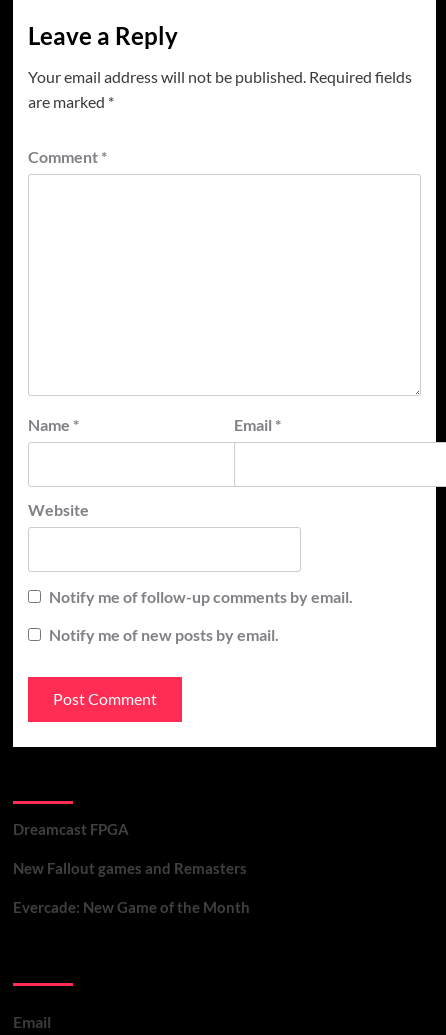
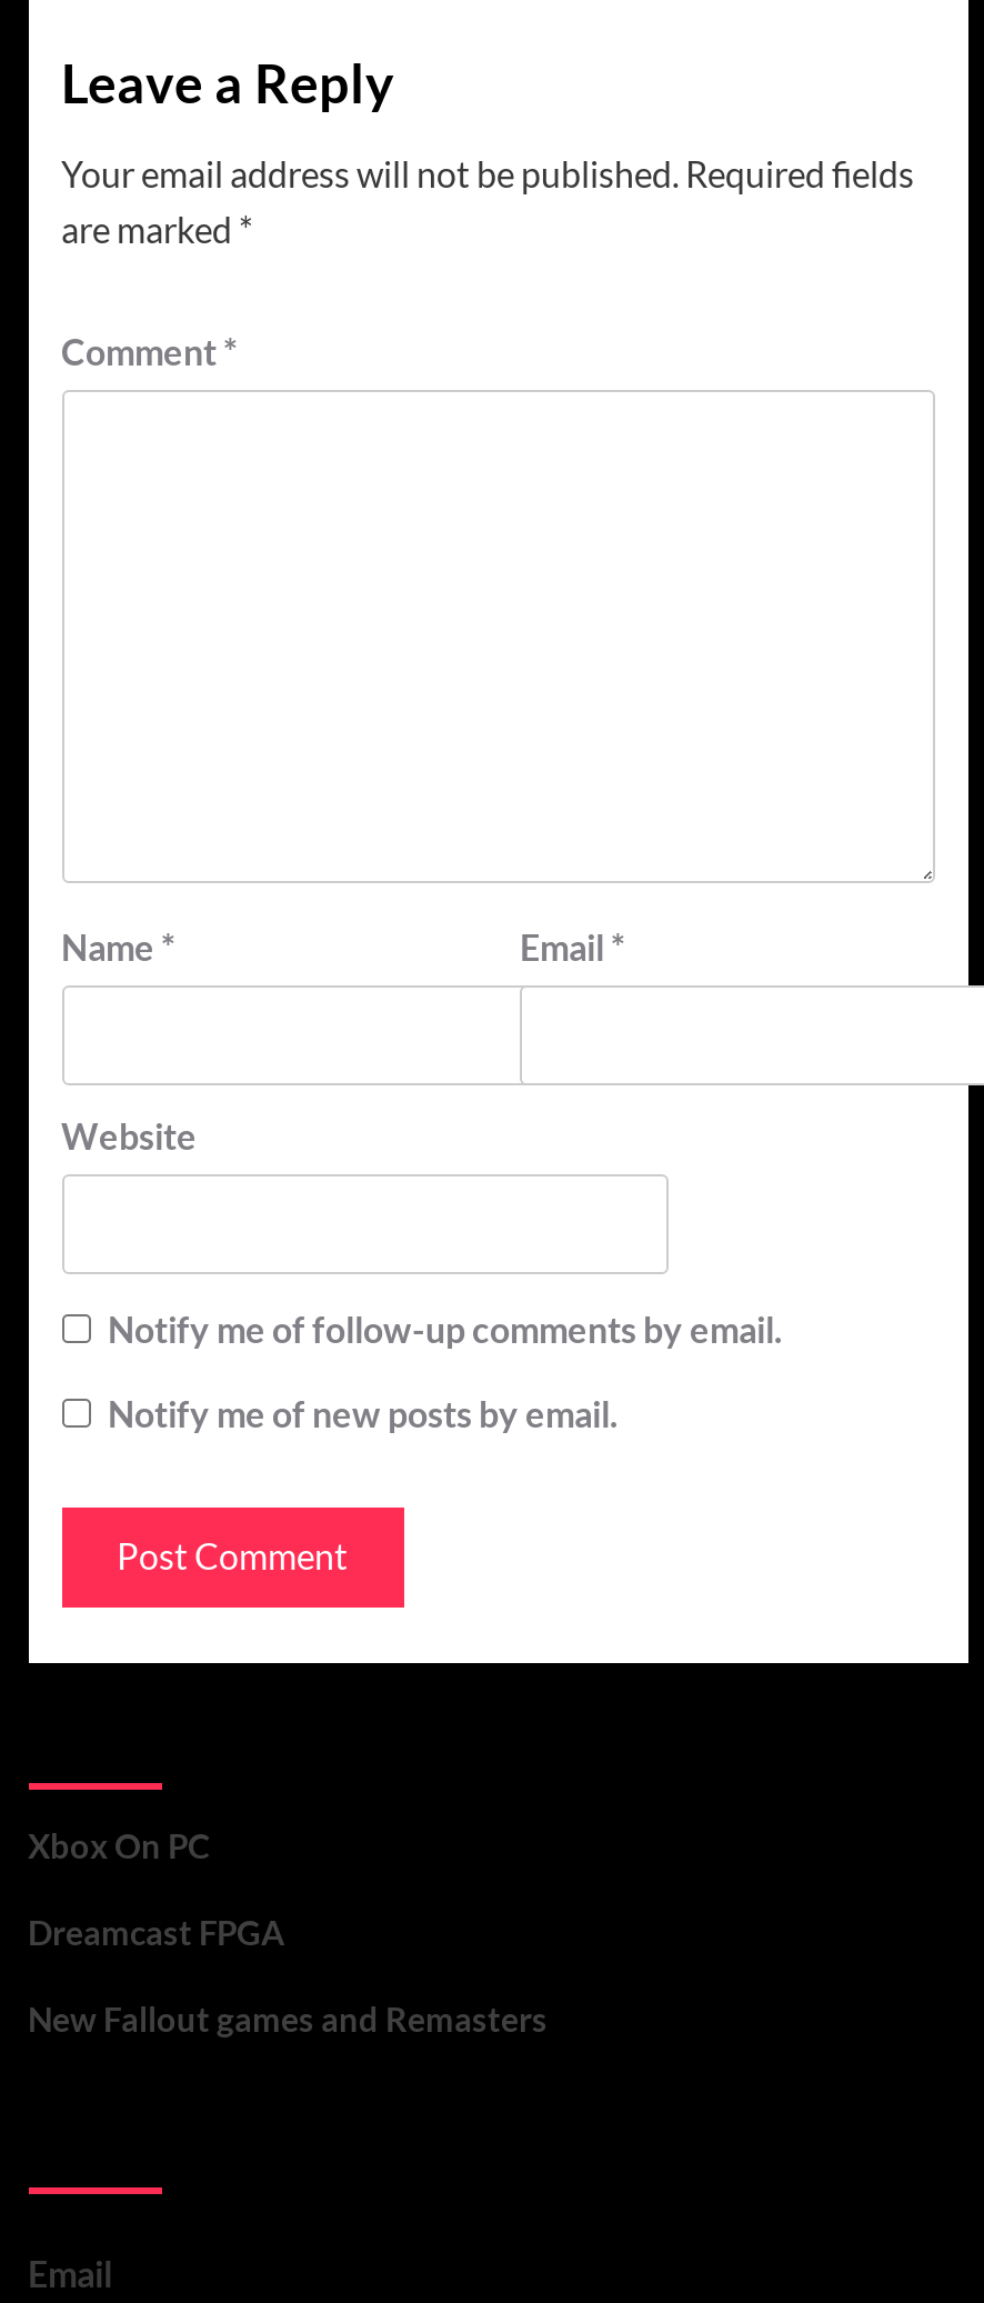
none -> [28,1825,210,1865] Xbox On PC
moved [12,820,246,877] -> [28,1912,548,2038]: Dreamcast FPGA | New Fallout games and Remasters
[12,898,249,916] Evercade: New Game of the Month -> none

